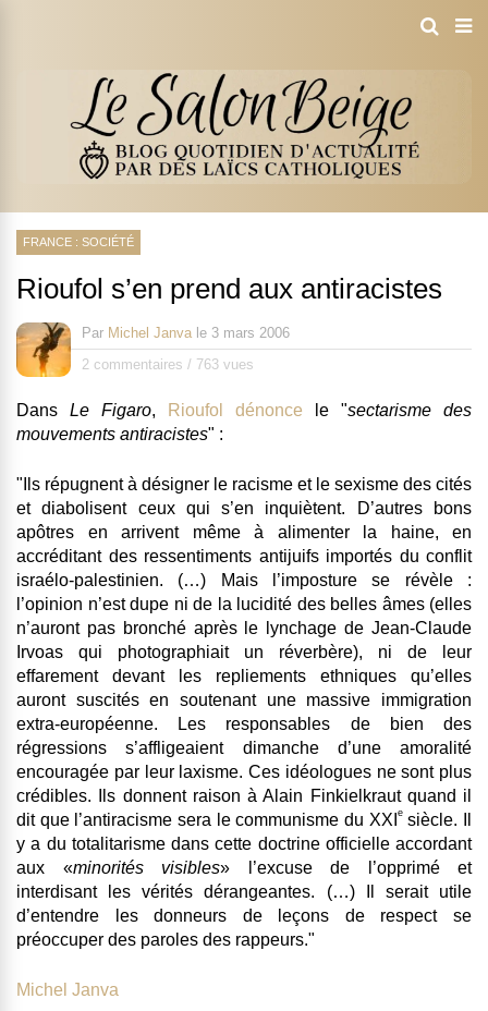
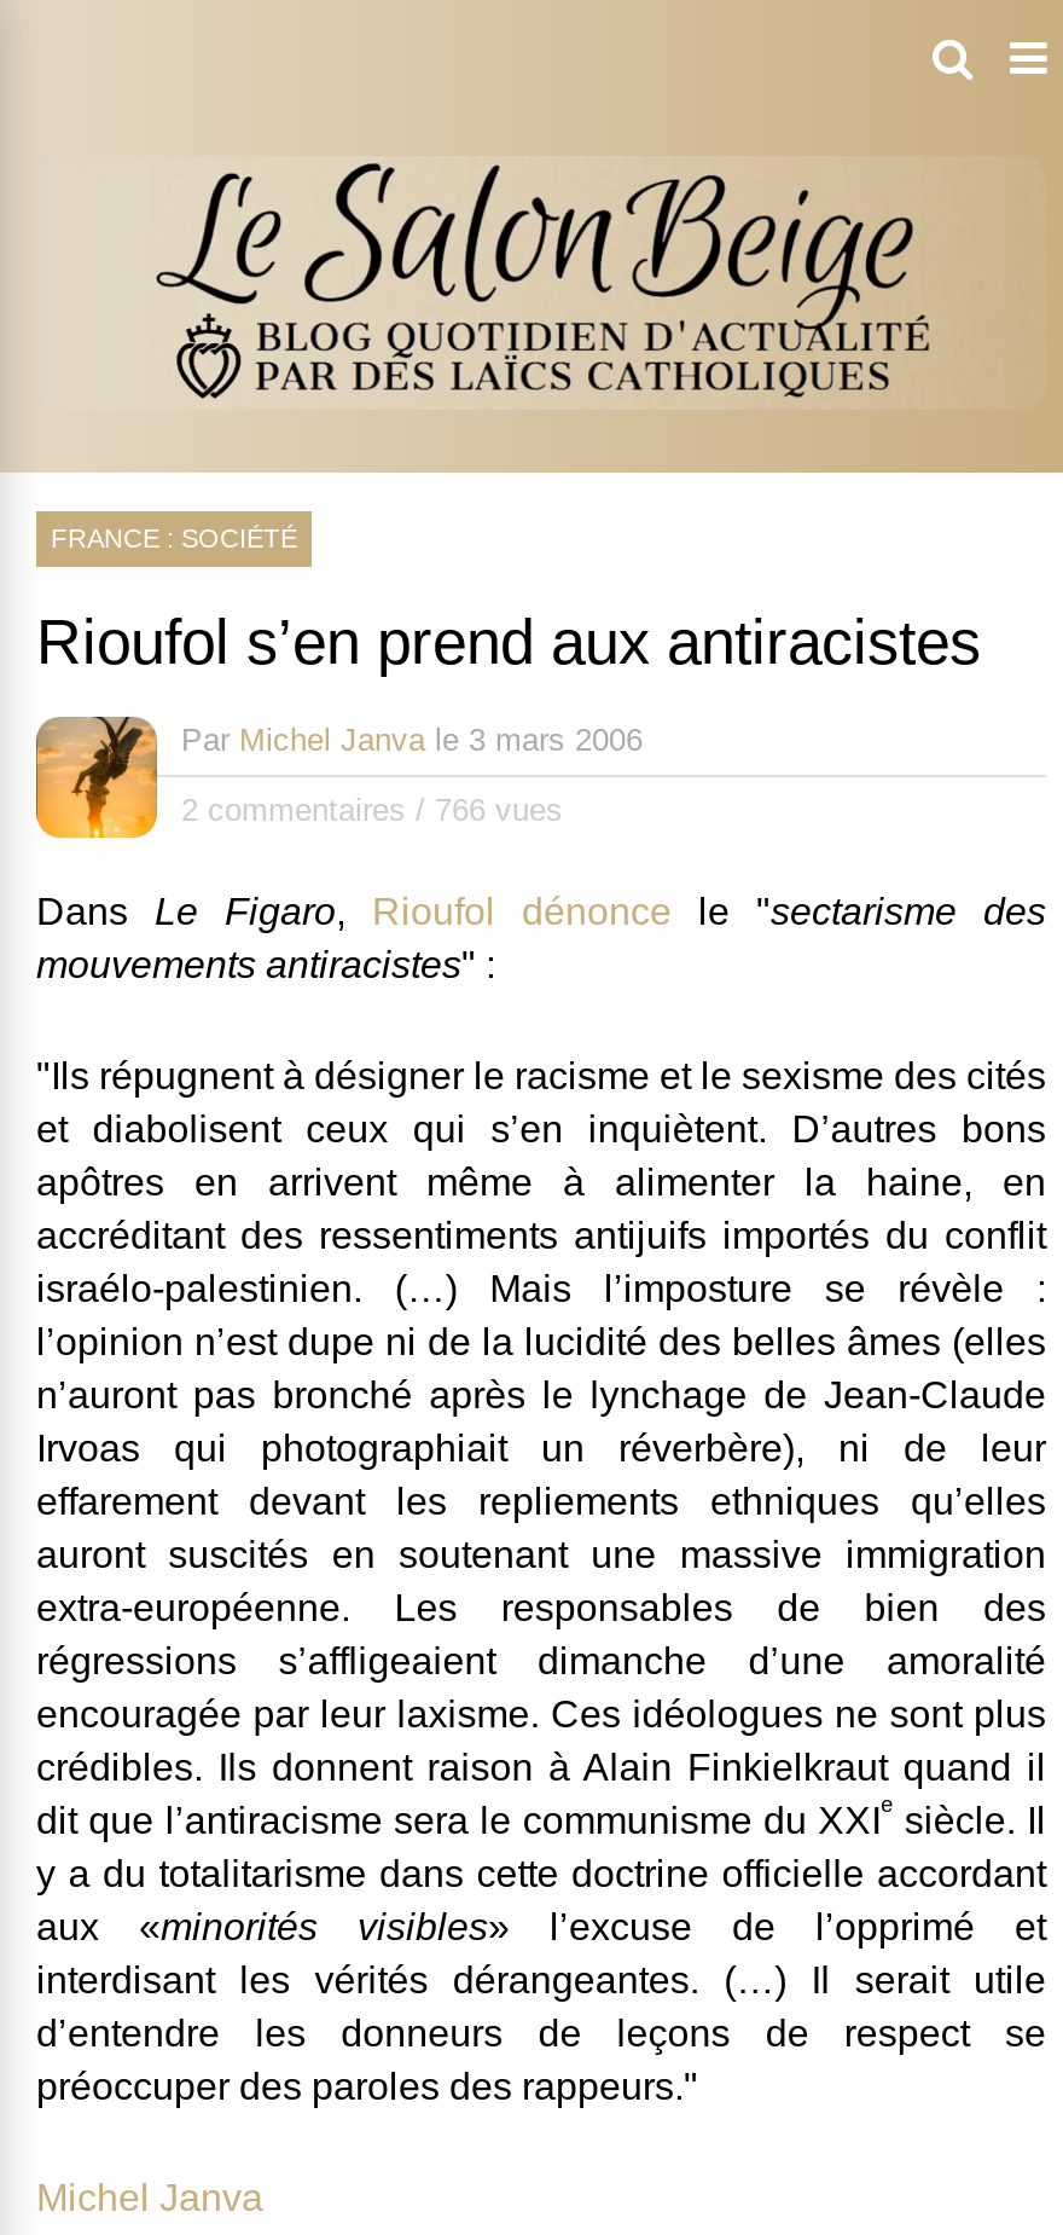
[82,356,254,373] 2 commentaires / 763 vues -> [181,792,563,828] 2 commentaires / 766 vues

